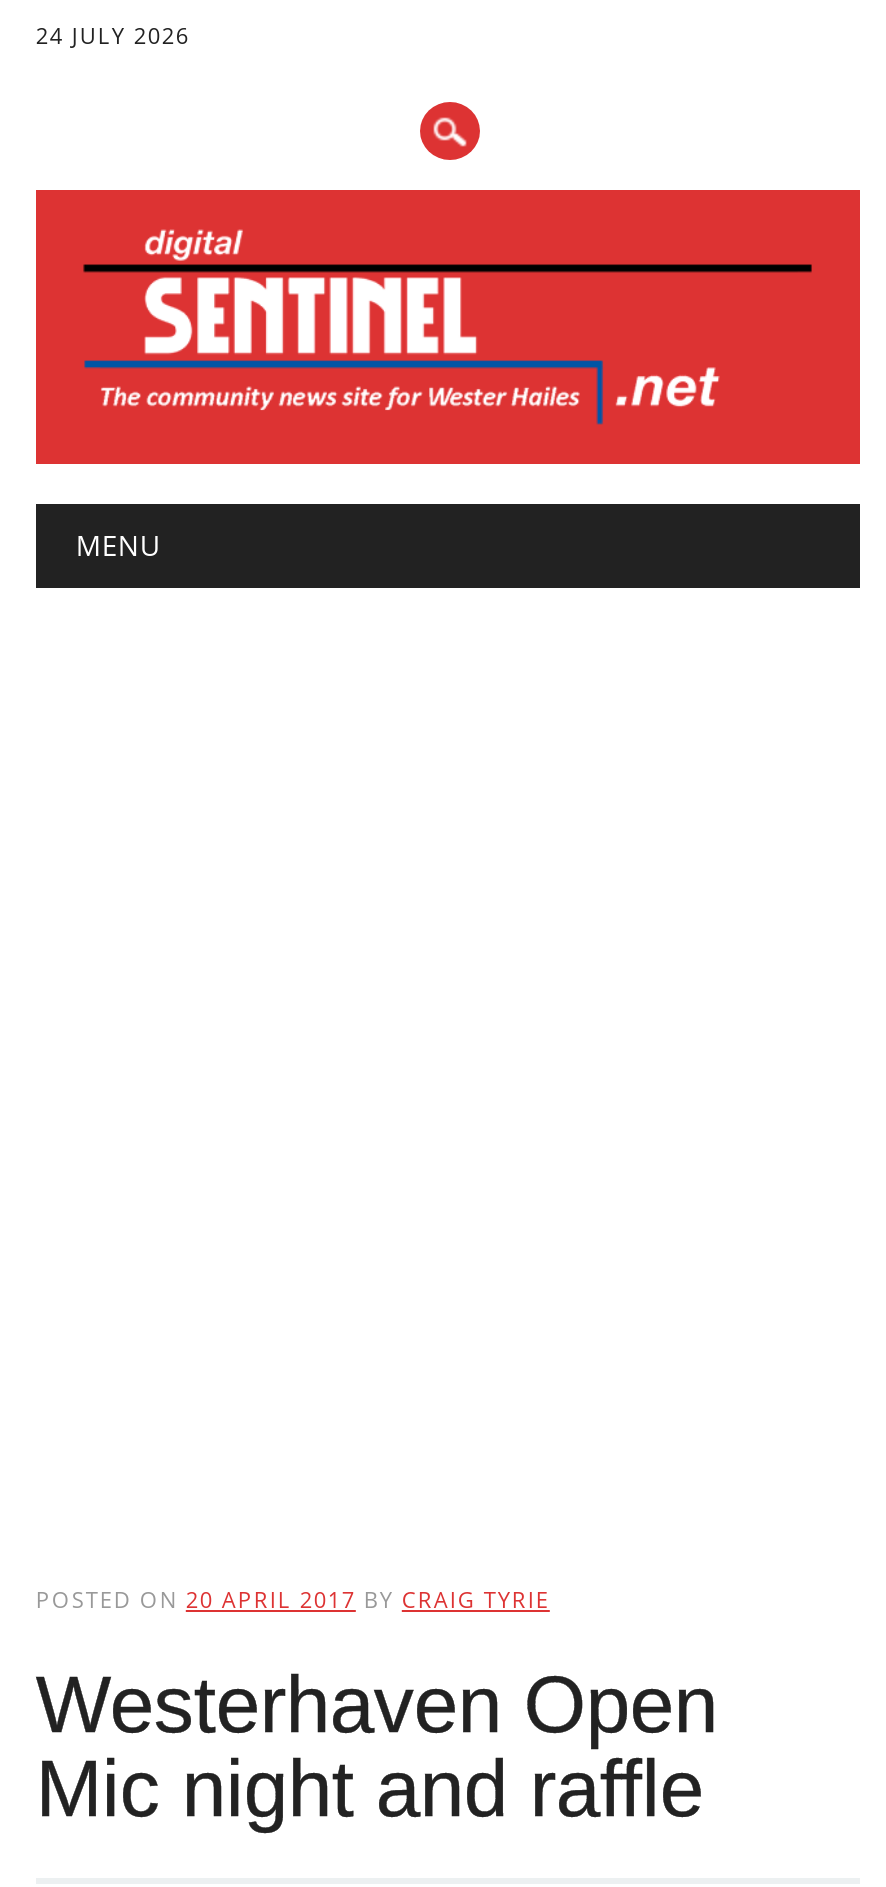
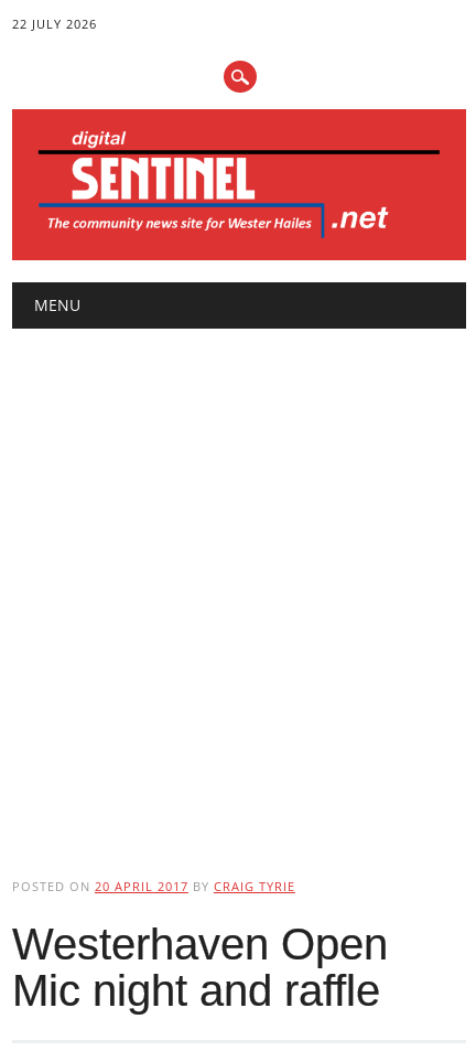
[36,20,190,50] 24 JULY 2026 -> [12,15,97,32] 22 JULY 2026

